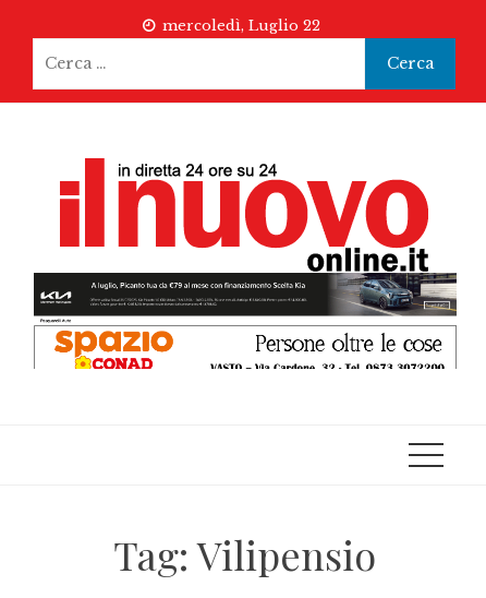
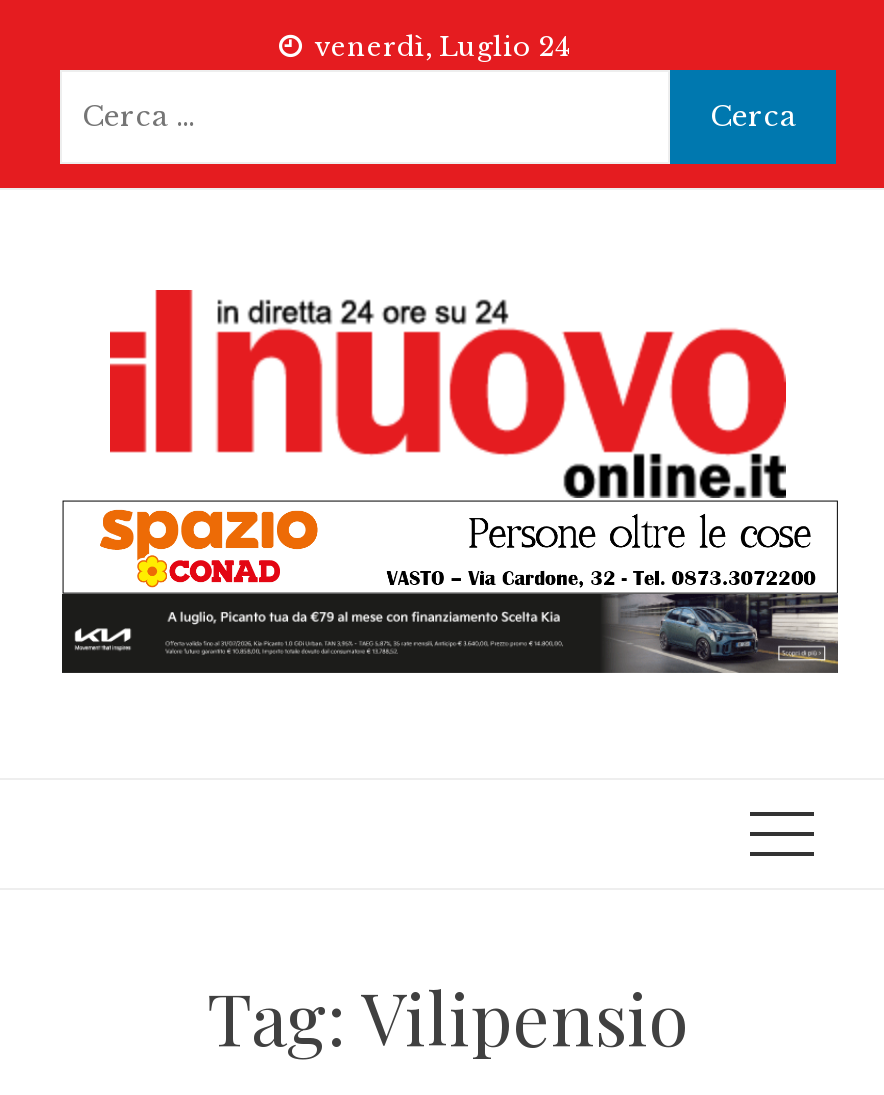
[162,16,320,35] mercoledì, Luglio 22 -> [315,30,569,64] venerdì, Luglio 24
[34,273,457,370] [image] -> [60,498,840,676] [image]

